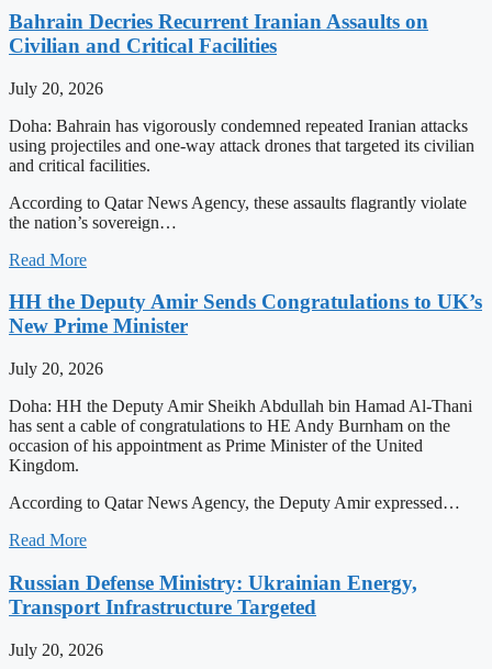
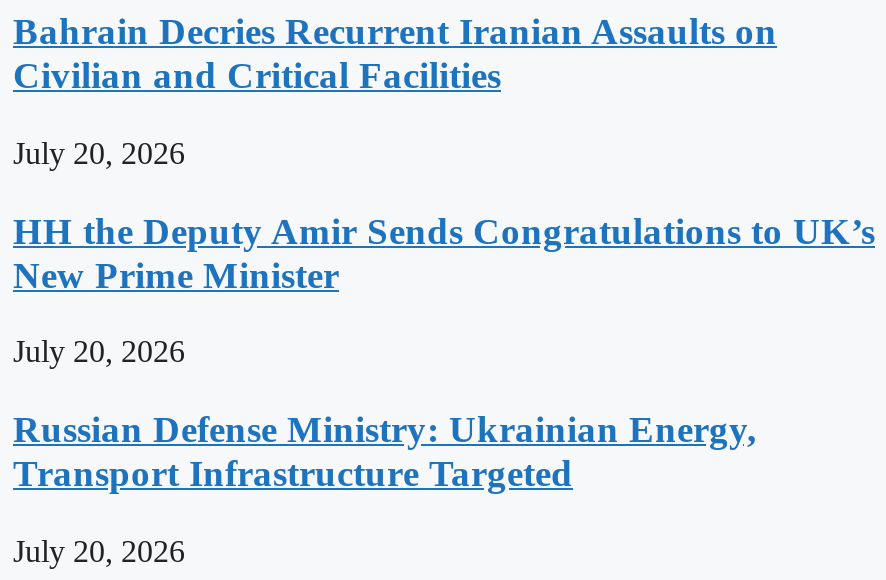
[9,116,474,269] Doha: Bahrain has vigorously condemned repeated Iranian attacks | using projectiles and one-way attack drones that targeted its civilian | and critical facilities. | According to Qatar News Agency, these assaults flagrantly violate | the nation’s sovereign… | Read More -> none
[9,397,472,549] Doha: HH the Deputy Amir Sheikh Abdullah bin Hamad Al-Thani | has sent a cable of congratulations to HE Andy Burnham on the | occasion of his appointment as Prime Minister of the United | Kingdom. | According to Qatar News Agency, the Deputy Amir expressed… | Read More -> none

